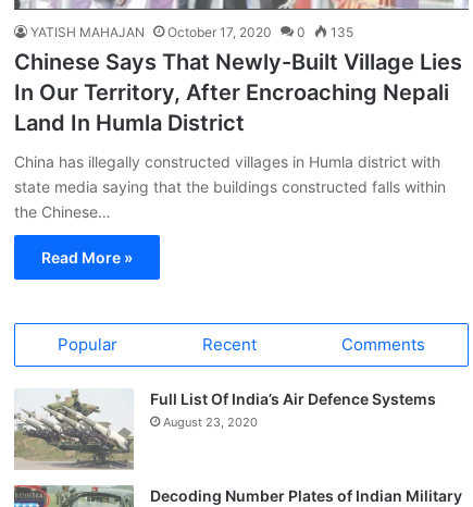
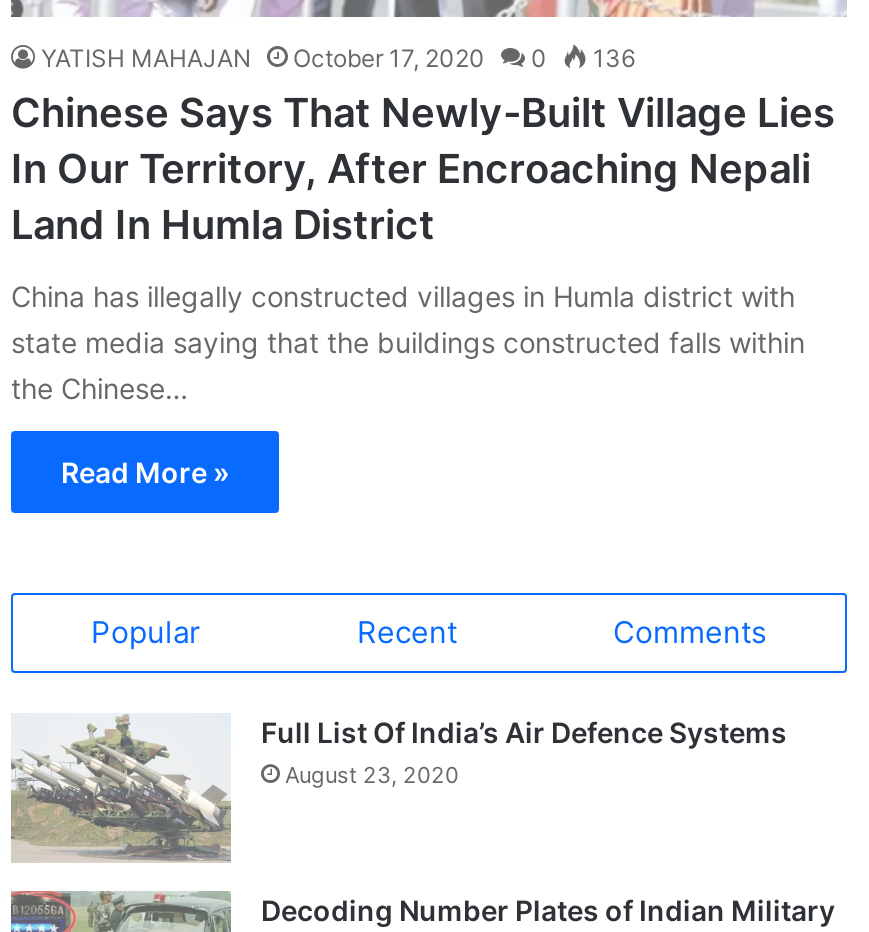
[30,24,353,40] YATISH MAHAJAN October 17, 2020 0 135 -> [41,44,635,74] YATISH MAHAJAN October 17, 2020 0 136

